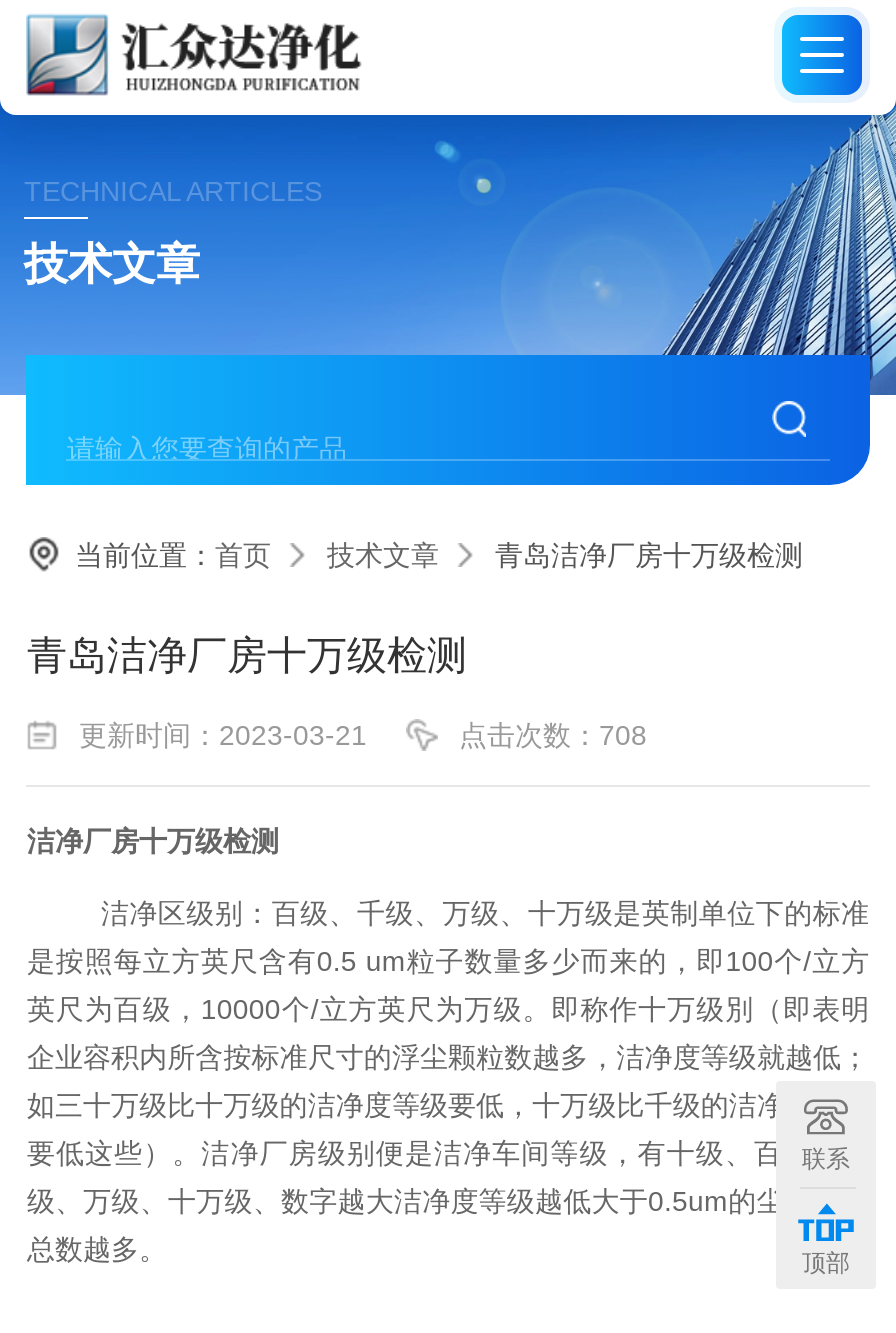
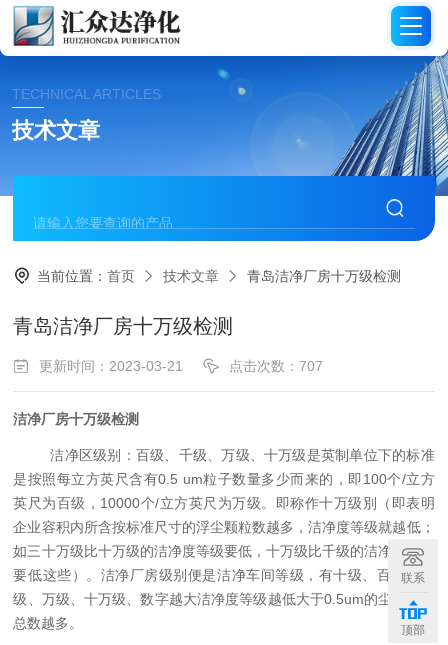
[459,719,647,751] 点击次数：708 -> [229,358,323,374] 点击次数：707

